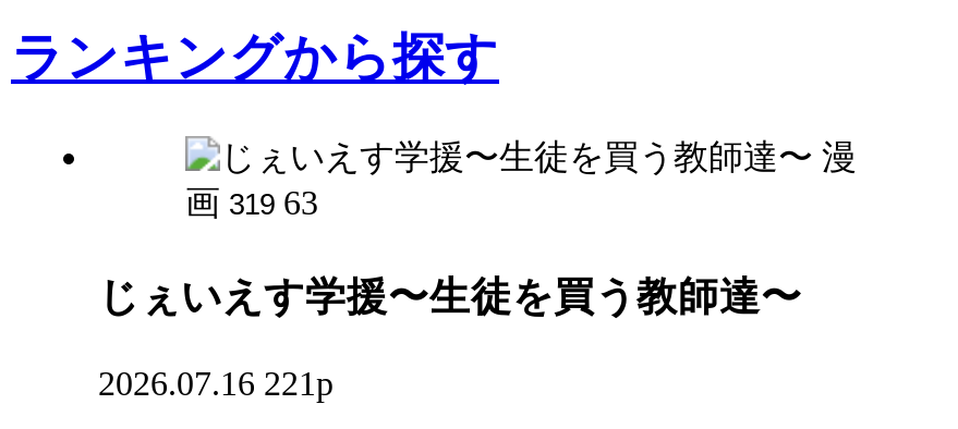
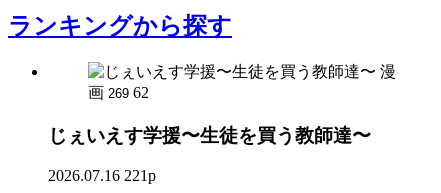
[185,184,318,221] 画 319 63 -> [88,84,149,101] 画 269 62

